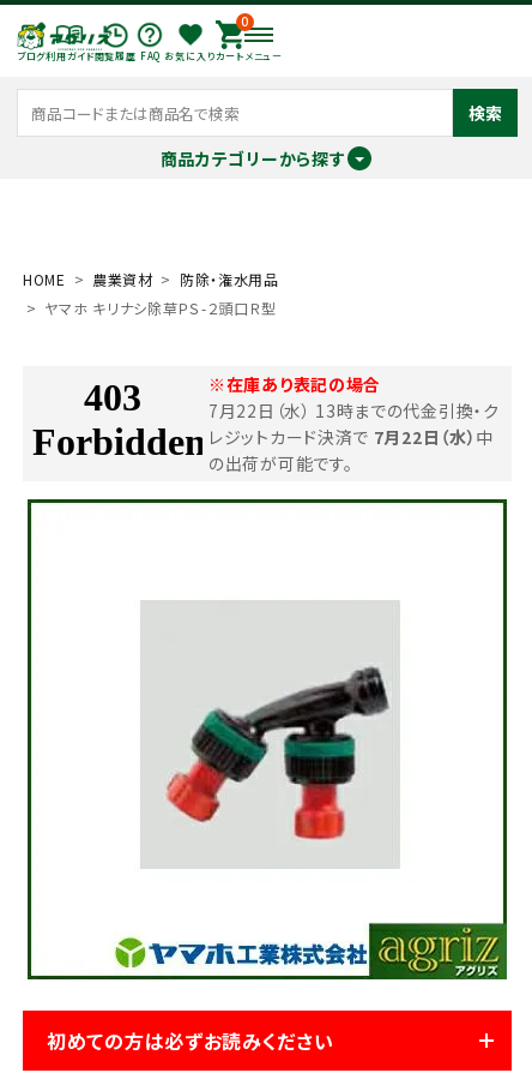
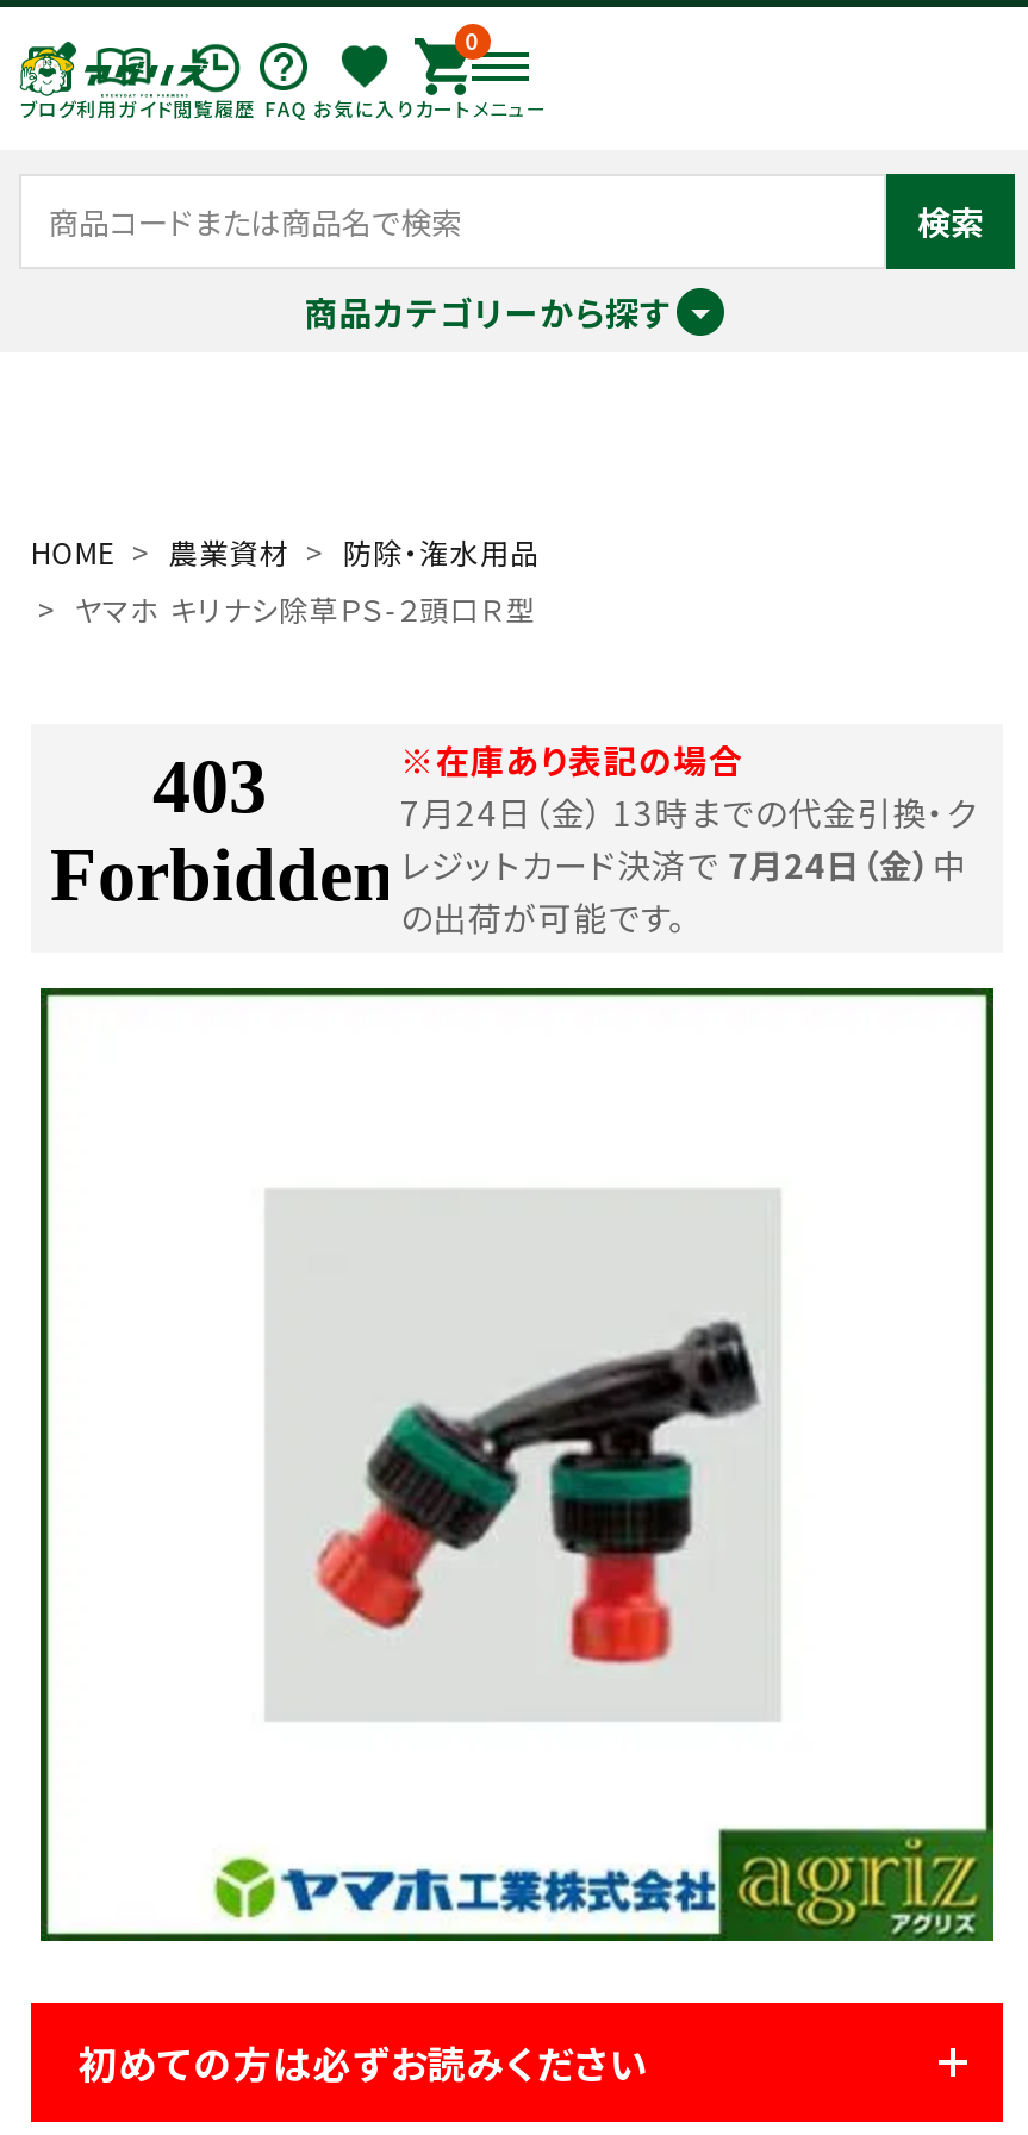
[208,398,499,422] 7月22日（水） 13時までの代金引換・ク -> [400,788,978,836] 7月24日（金） 13時までの代金引換・ク
[208,425,494,449] レジットカード決済で7月22日（水）中 -> [400,841,967,888] レジットカード決済で7月24日（金）中

